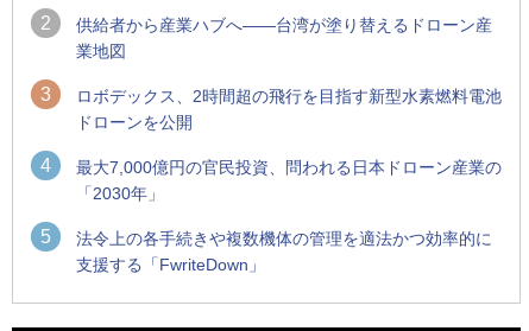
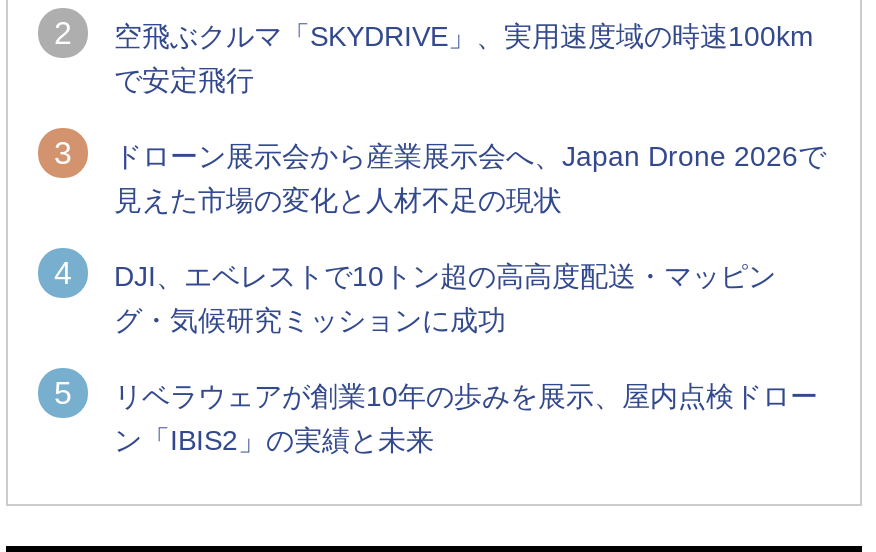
[76,15,492,60] 供給者から産業ハブへ――台湾が塗り替えるドローン産 | 業地図 -> [114,20,814,96] 空飛ぶクルマ「SKYDRIVE」、実用速度域の時速100km | で安定飛行
[76,86,502,131] ロボデックス、2時間超の飛行を目指す新型水素燃料電池 | ドローンを公開 -> [114,140,826,216] ドローン展示会から産業展示会へ、Japan Drone 2026で | 見えた市場の変化と人材不足の現状
[76,158,502,203] 最大7,000億円の官民投資、問われる日本ドローン産業の | 「2030年」 -> [114,260,776,336] DJI、エベレストで10トン超の高高度配送・マッピン | グ・気候研究ミッションに成功
[76,229,492,274] 法令上の各手続きや複数機体の管理を適法かつ効率的に | 支援する「FwriteDown」 -> [114,380,818,456] リベラウェアが創業10年の歩みを展示、屋内点検ドロー | ン「IBIS2」の実績と未来

